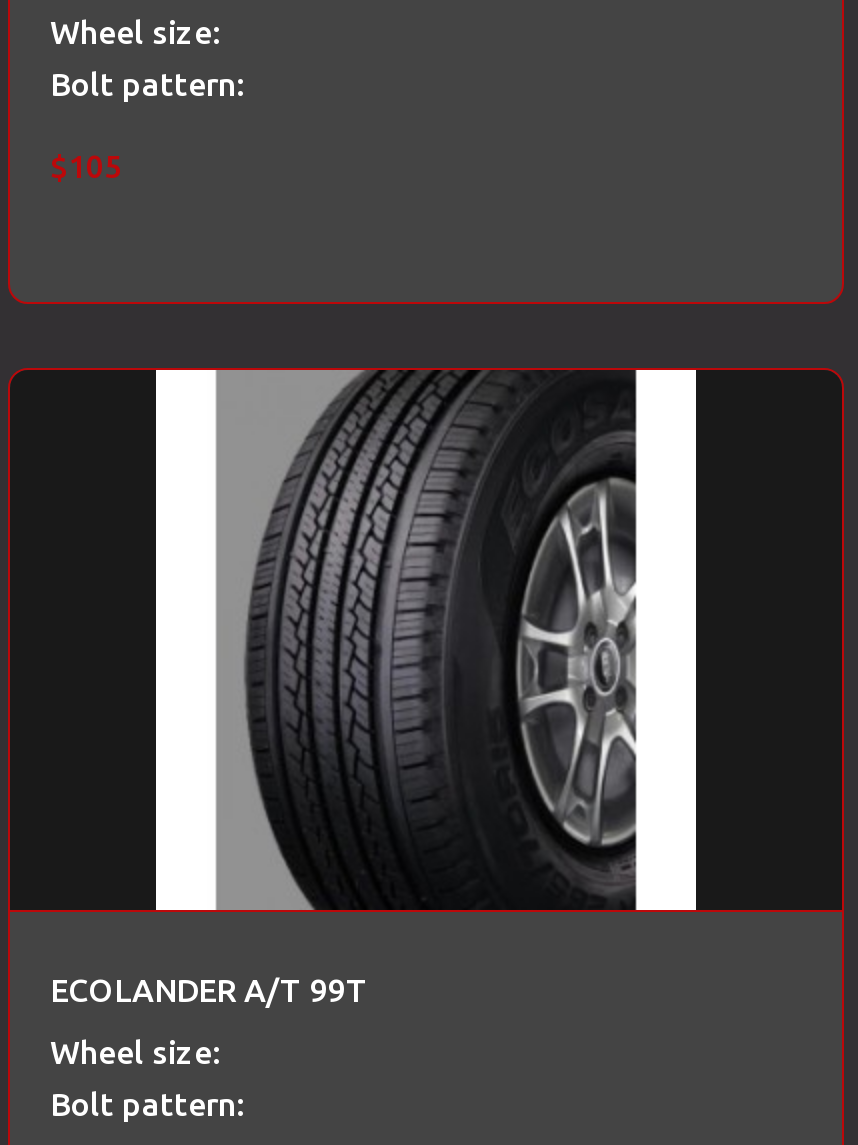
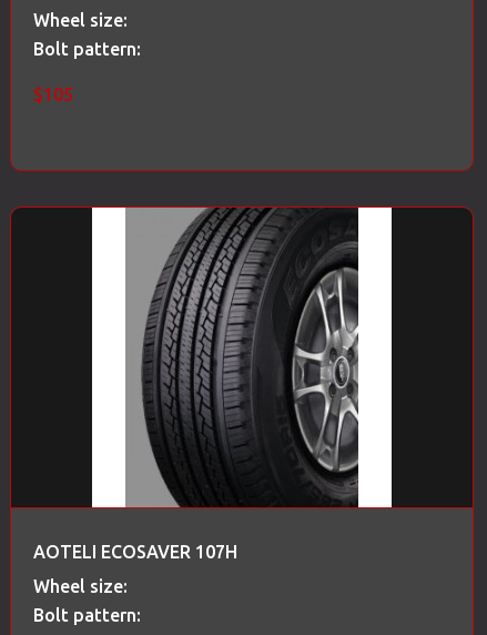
[50,972,368,1008] ECOLANDER A/T 99T -> [33,542,237,562] AOTELI ECOSAVER 107H

